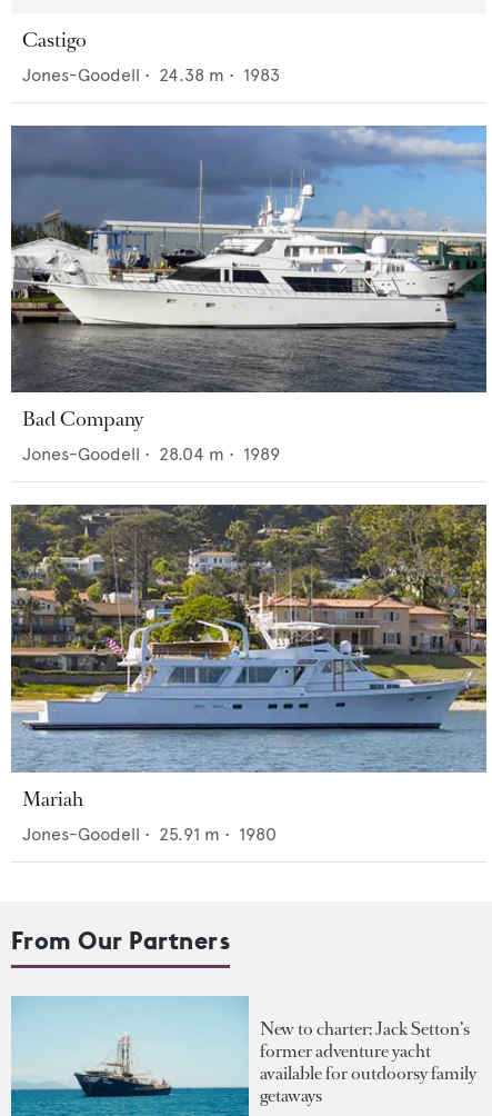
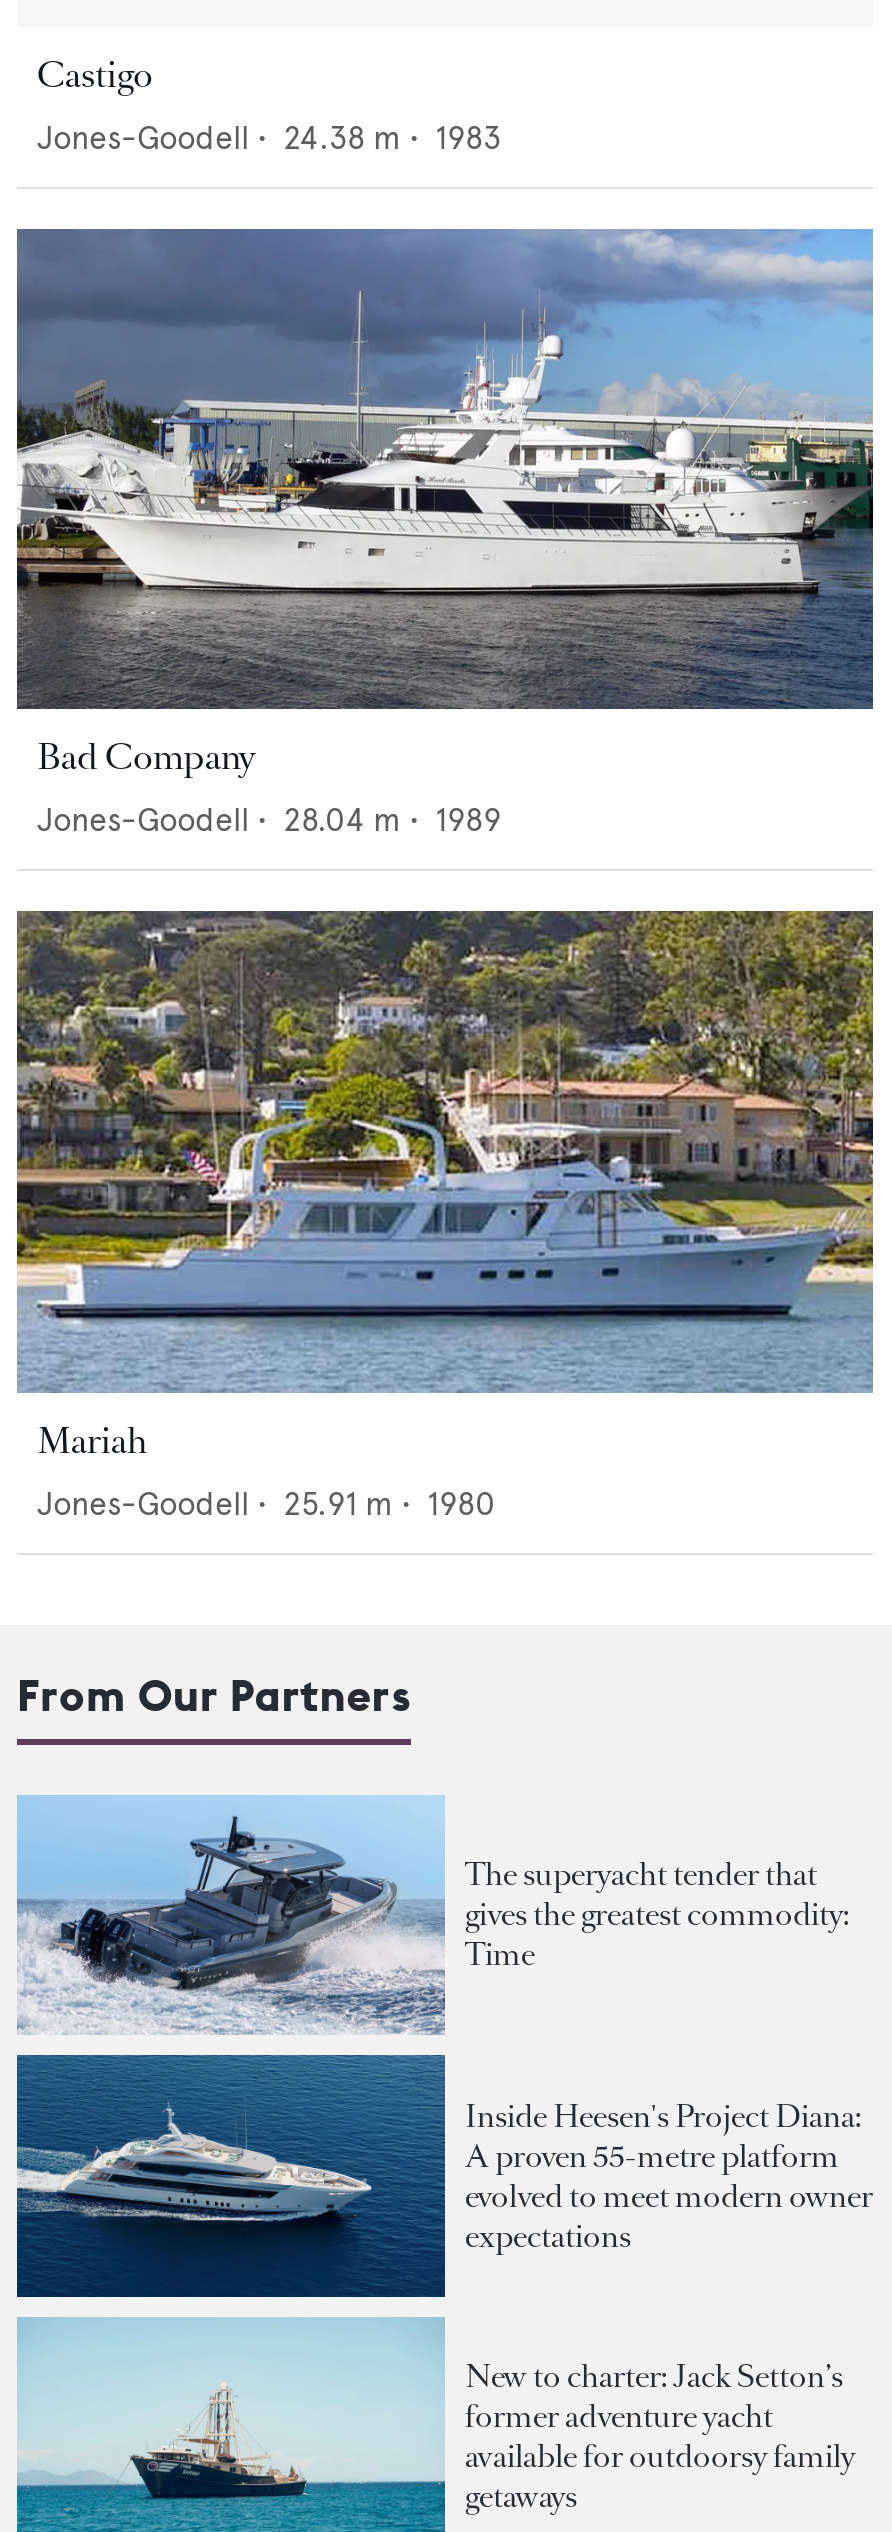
none -> [17,1815,849,2037] [image] | The superyacht tender that | gives the greatest commodity: | Time
none -> [17,2051,873,2299] [image] | Inside Heesen's Project Diana: | A proven 55-metre platform | evolved to meet modern owner | expectations

